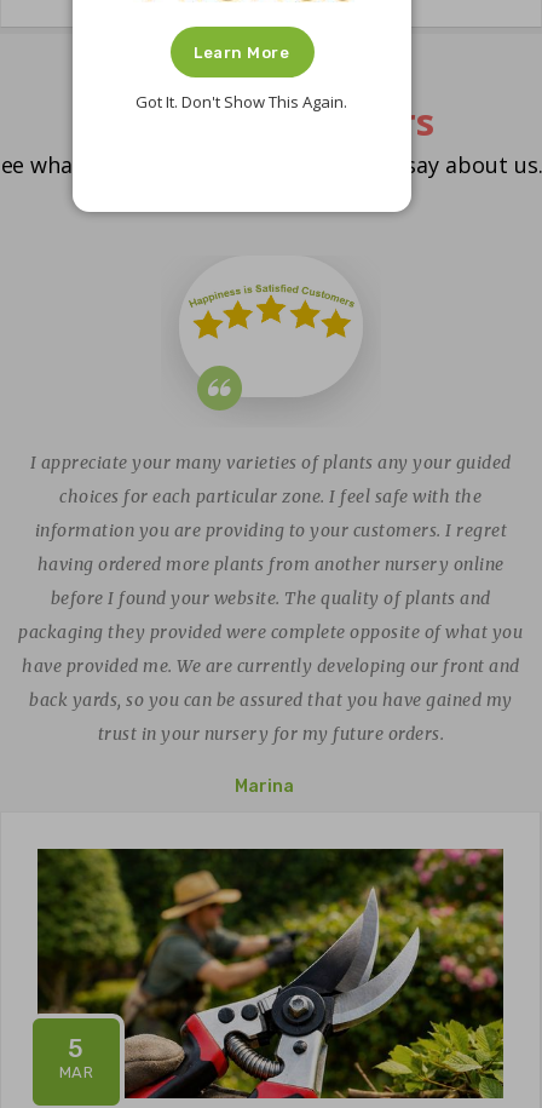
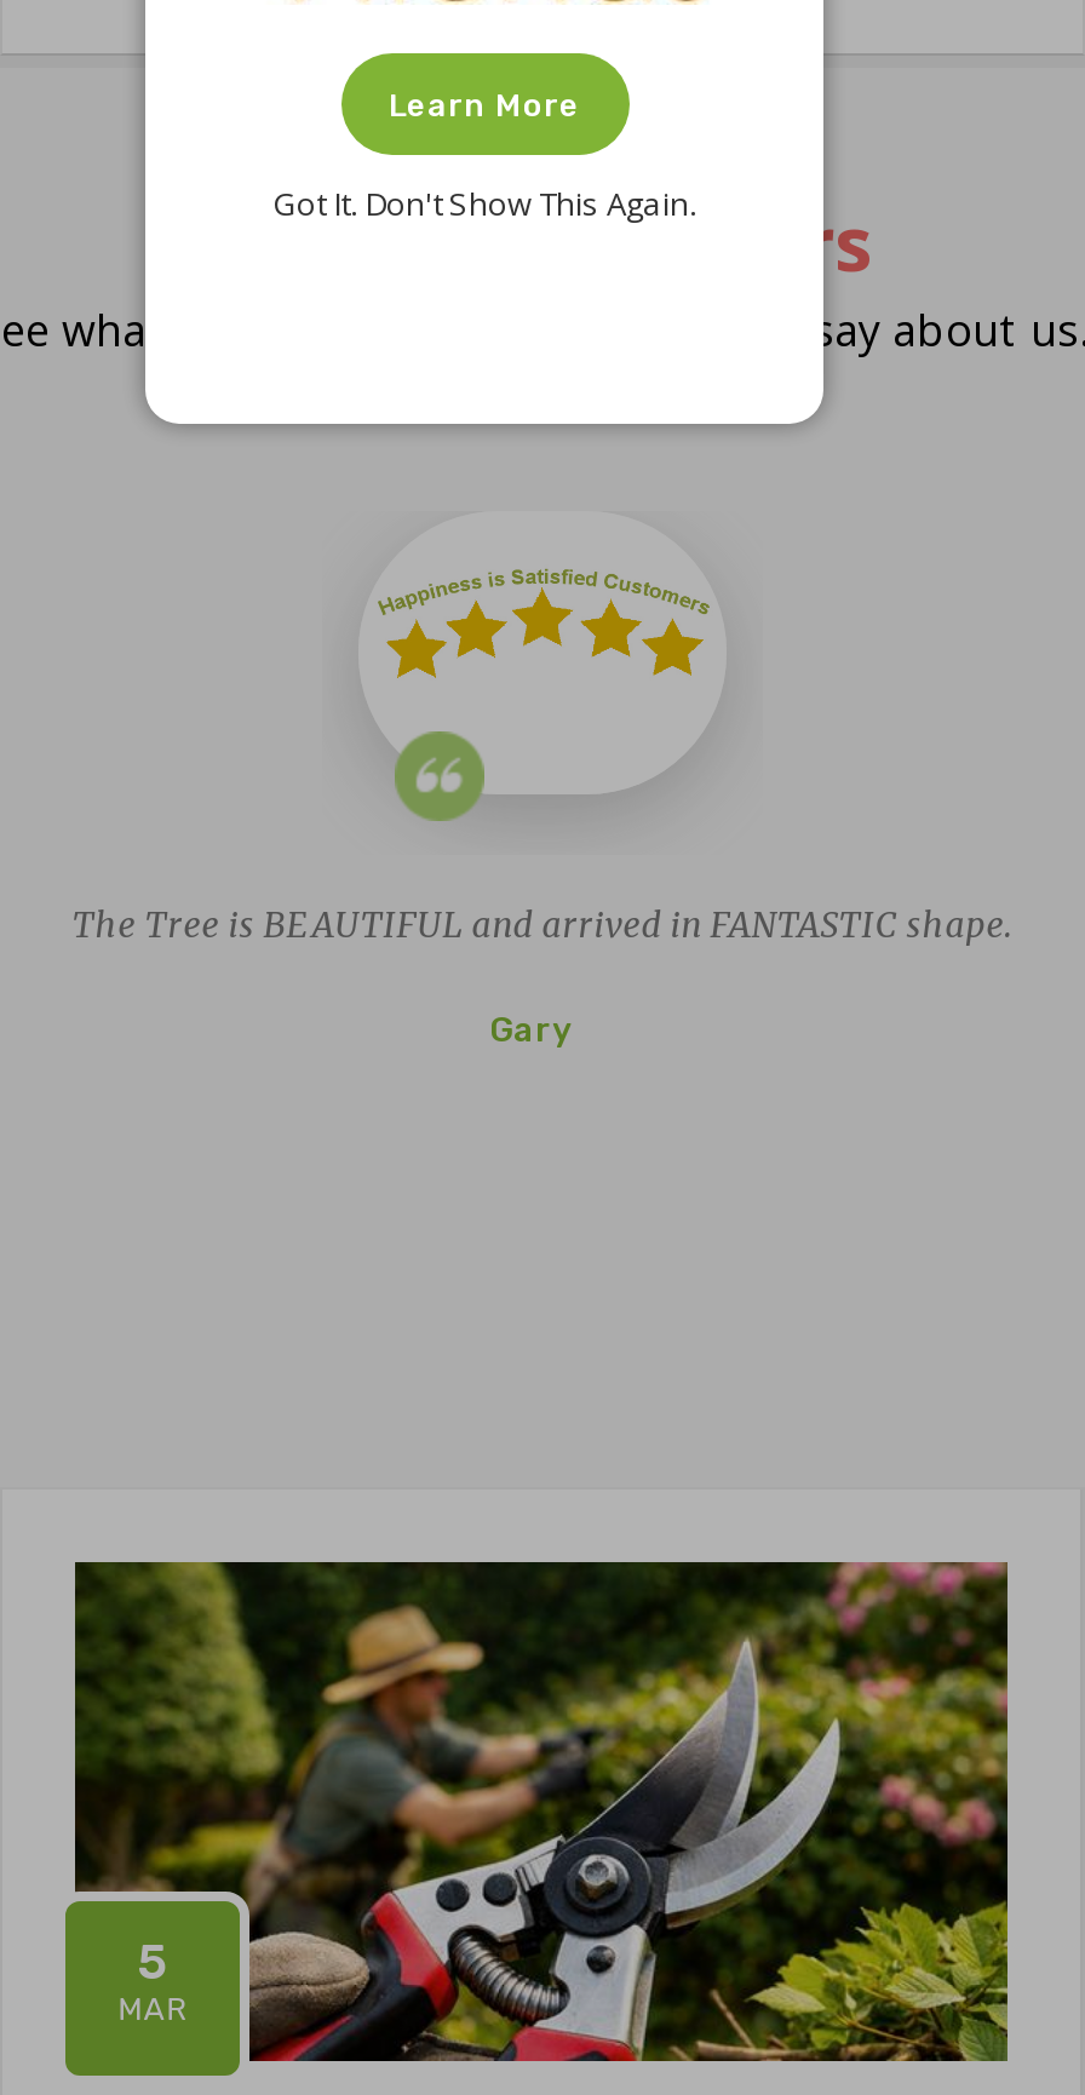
[19,452,523,796] I appreciate your many varieties of plants any your guided | choices for each particular zone. I feel safe with the | information you are providing to your customers. I regret | having ordered more plants from another nursery online | before I found your website. The quality of plants and | packaging they provided were complete opposite of what you | have provided me. We are currently developing our front and | back yards, so you can be assured that you have gained my | trust in your nursery for my future orders. | Marina -> [72,904,1013,1050] The Tree is BEAUTIFUL and arrived in FANTASTIC shape. | Gary

